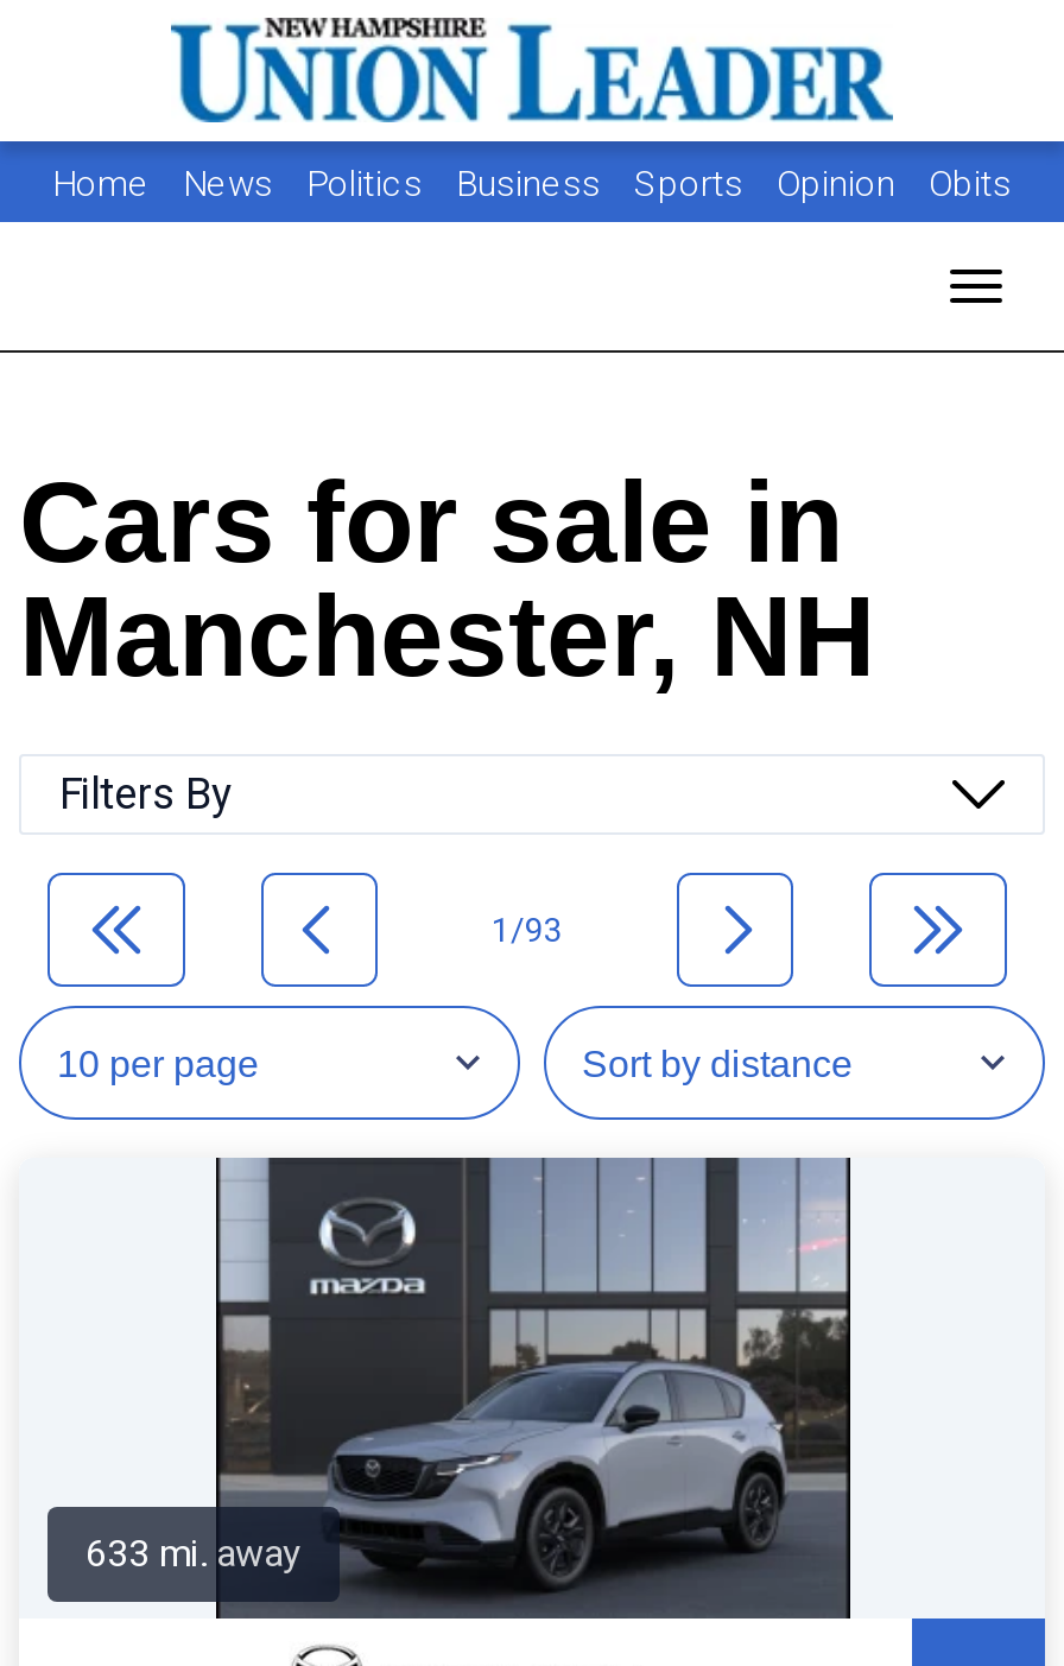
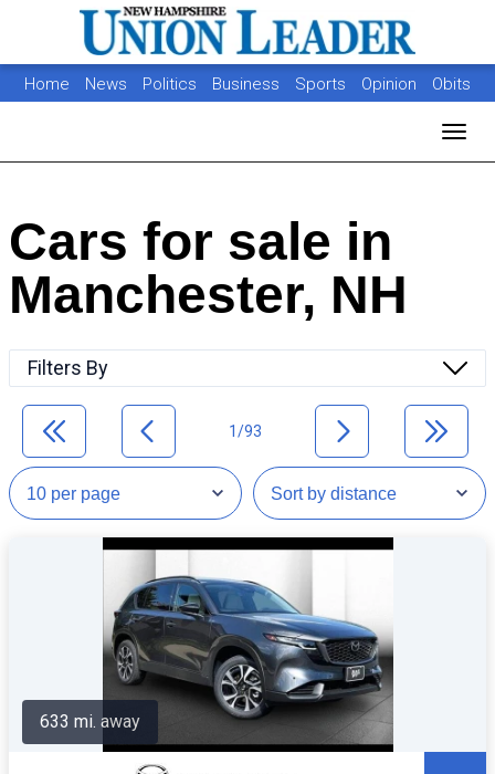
[214,1155,853,1619] [image] -> [101,536,396,751] [image]

